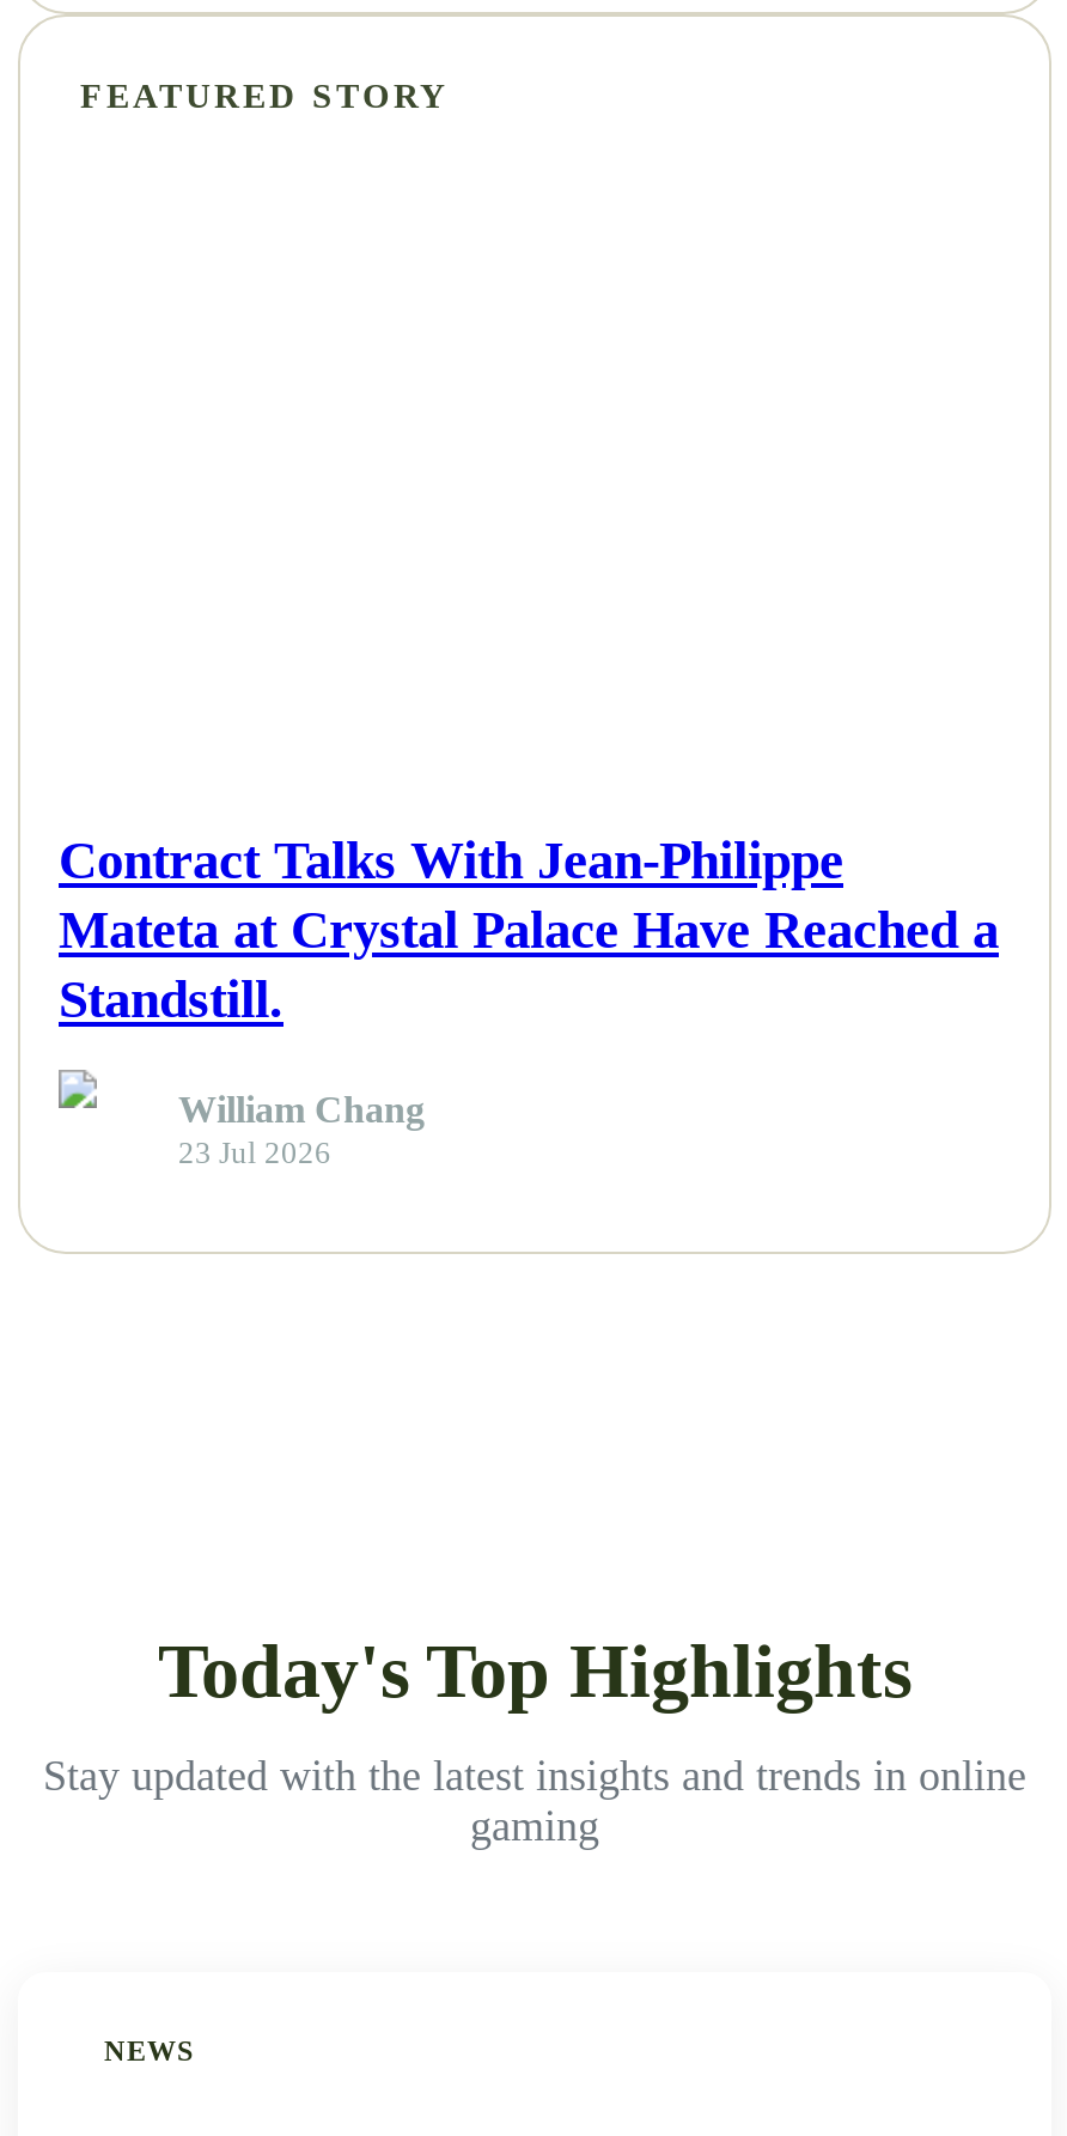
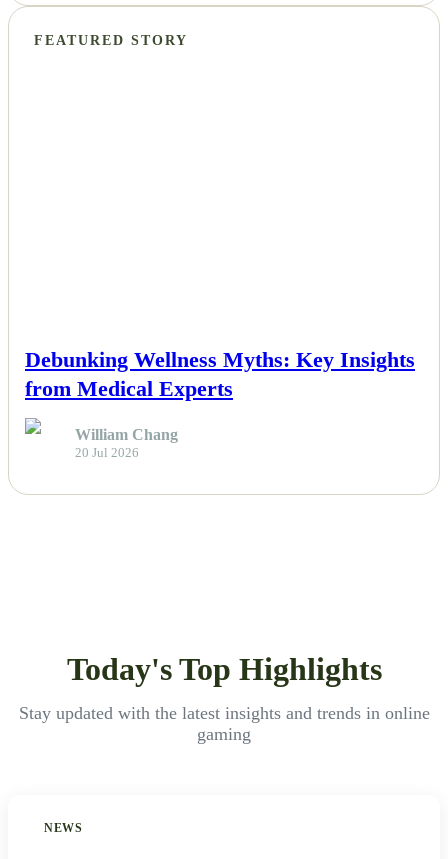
[59,830,999,1029] Contract Talks With Jean-Philippe | Mateta at Crystal Palace Have Reached a | Standstill. -> [25,347,415,401] Debunking Wellness Myths: Key Insights | from Medical Experts
[178,1138,331,1171] 23 Jul 2026 -> [75,446,139,460] 20 Jul 2026

